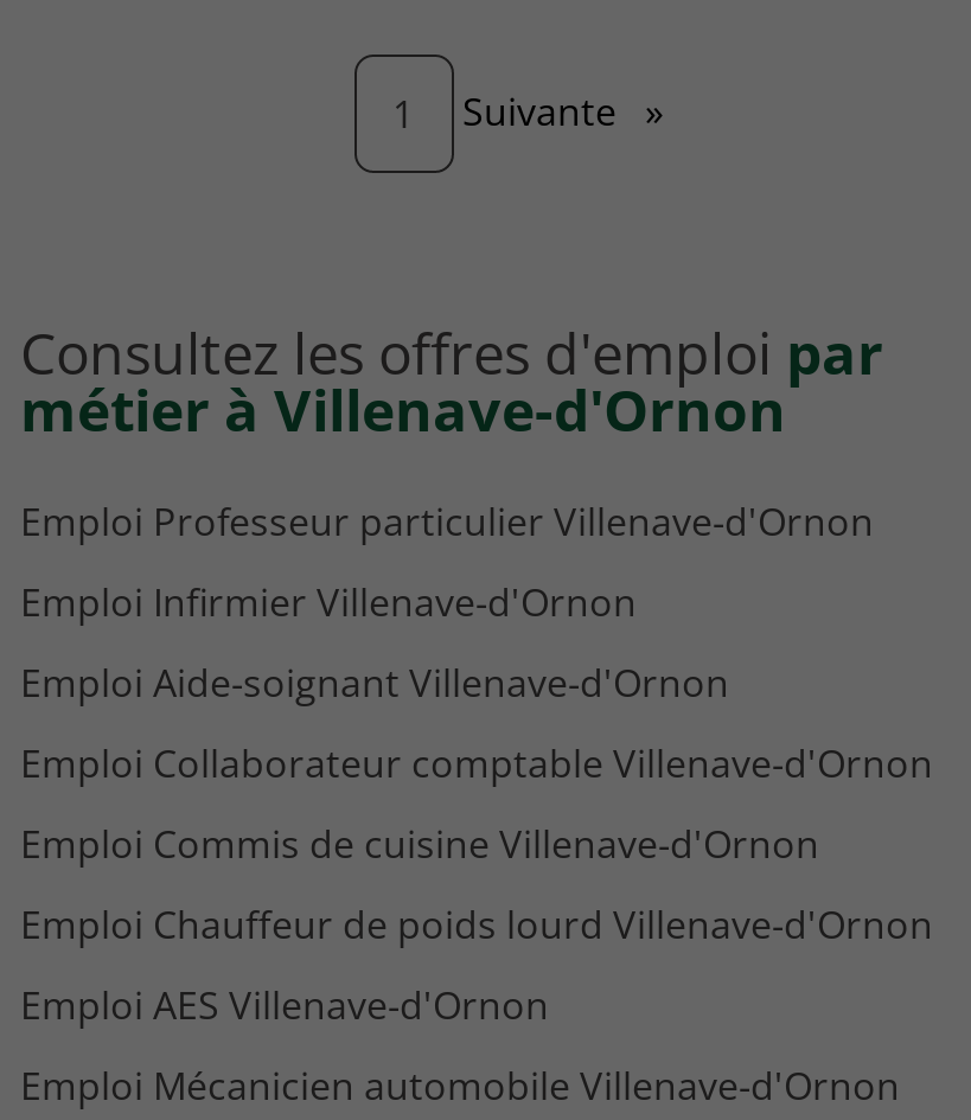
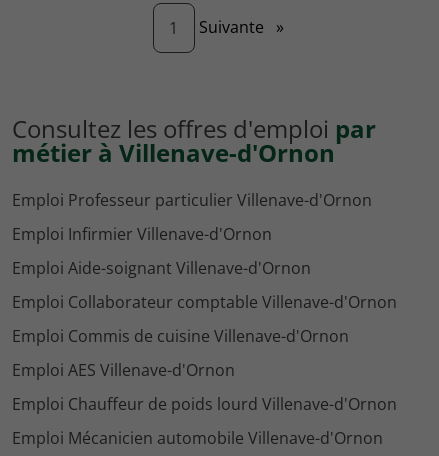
moved [20,897,933,949] -> [12,393,397,415]: Emploi Chauffeur de poids lourd Villenave-d'Ornon
moved [20,977,549,1029] -> [12,359,235,381]: Emploi AES Villenave-d'Ornon

